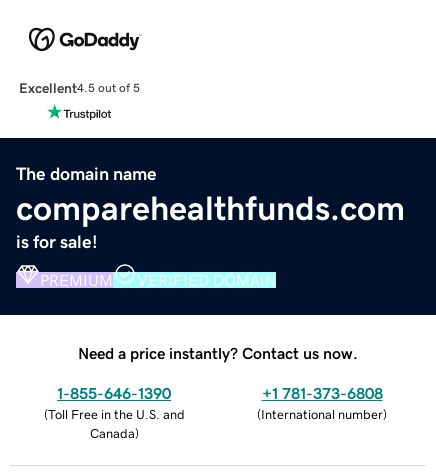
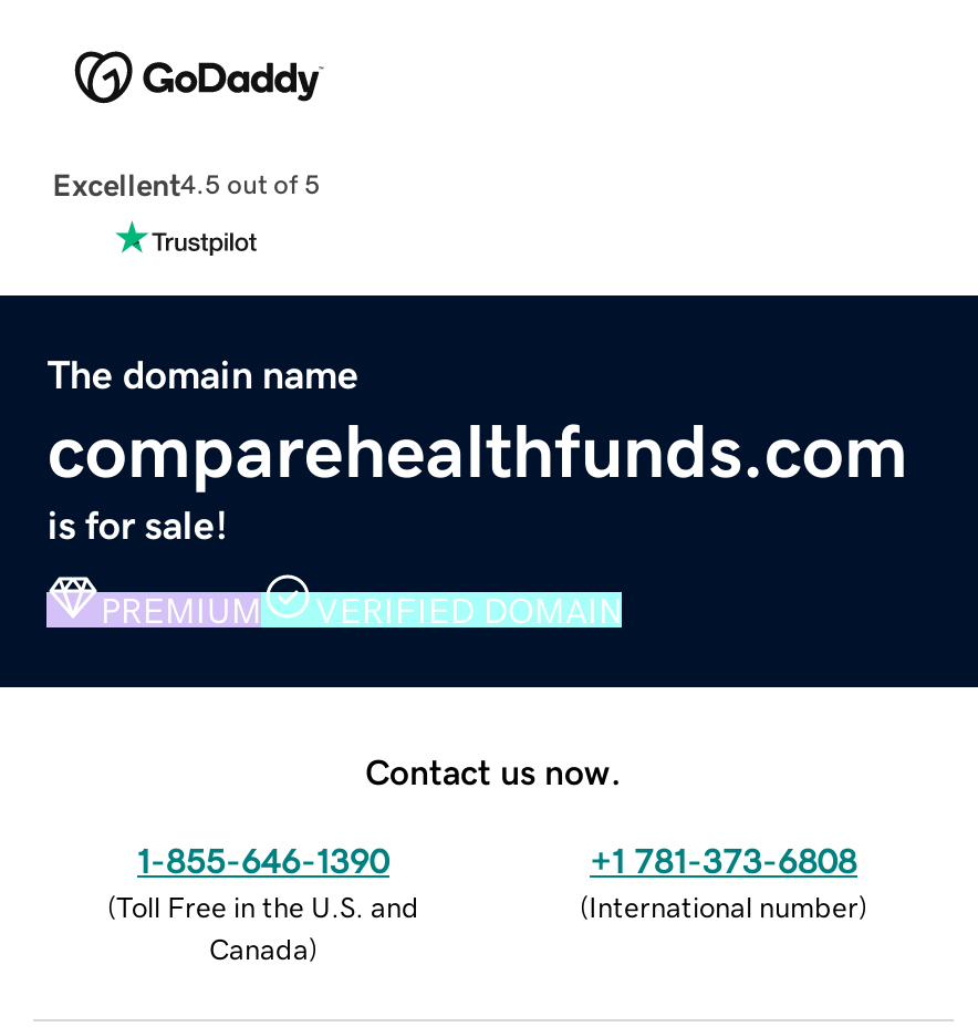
[78,345,358,361] Need a price instantly? Contact us now. -> [365,753,622,788] Contact us now.

